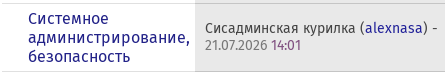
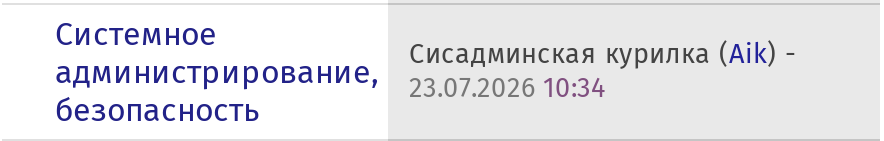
[205,20,438,37] Сисадминская курилка (alexnasa) - -> [409,37,797,71] Сисадминская курилка (Aik) -
[205,37,301,54] 21.07.2026 14:01 -> [409,71,605,105] 23.07.2026 10:34

